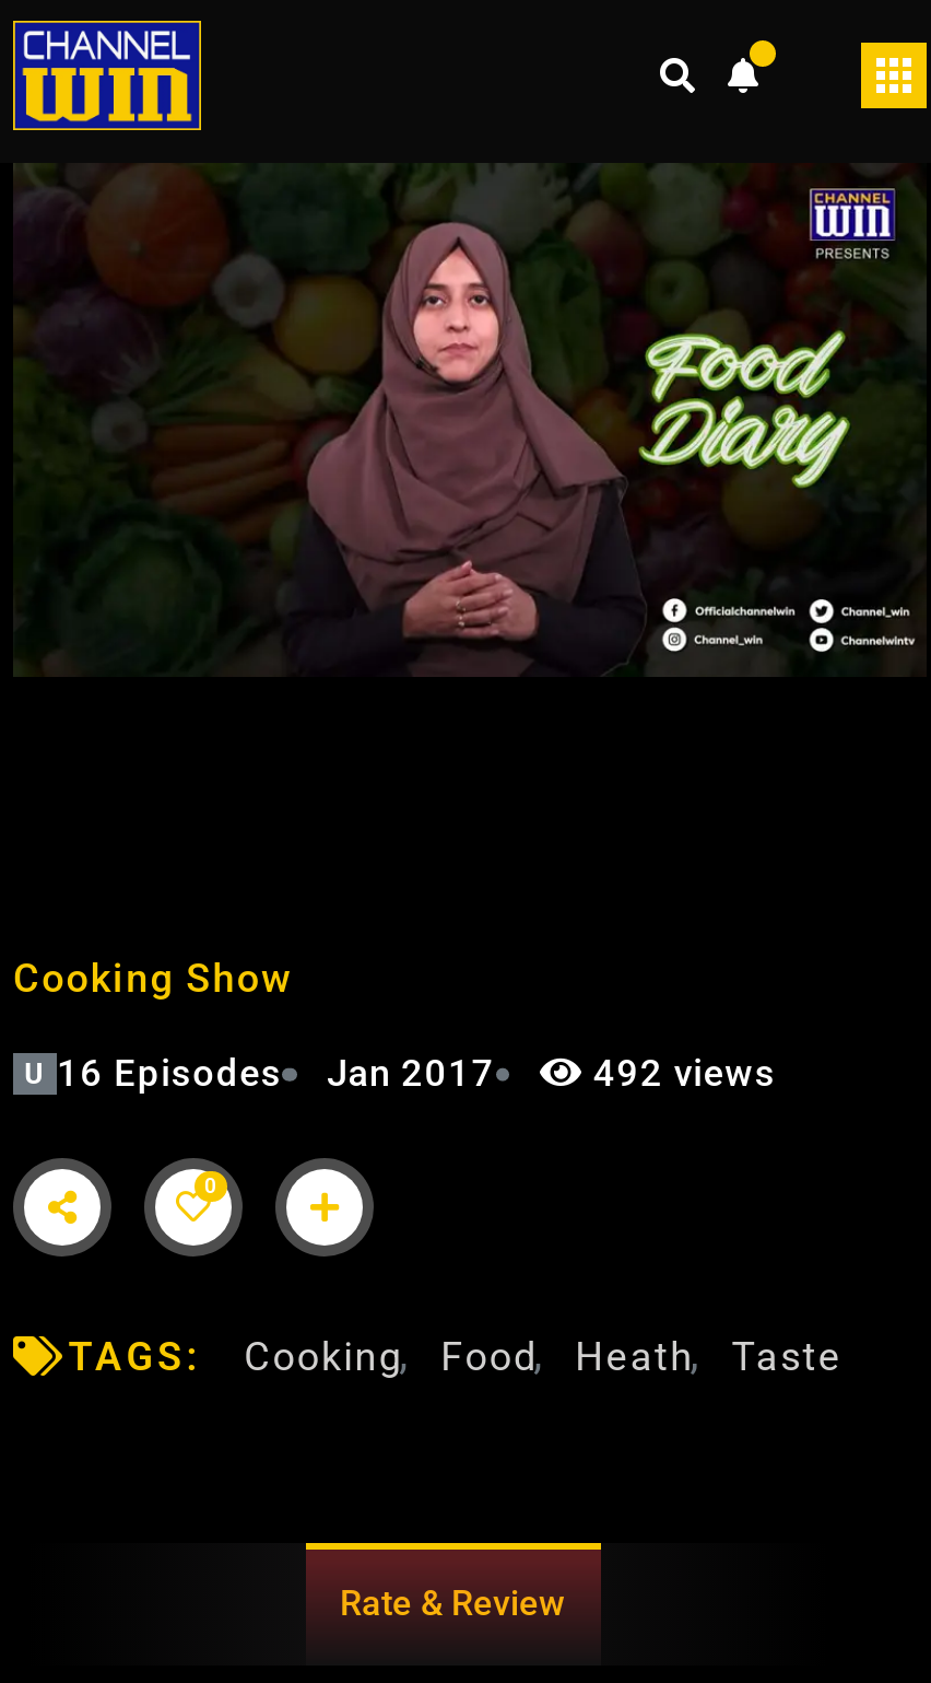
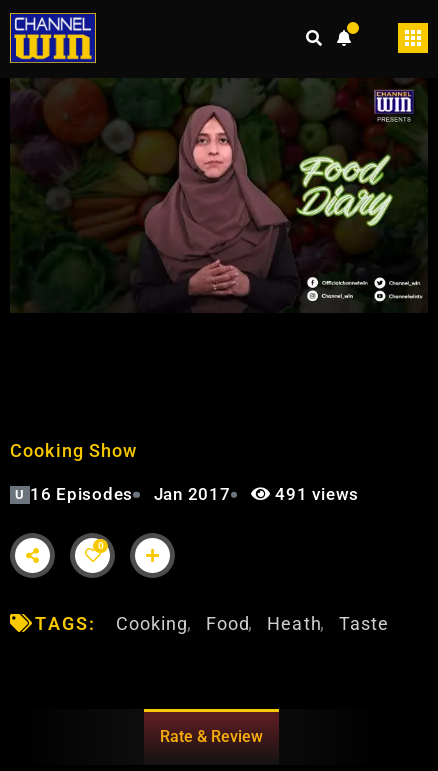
[583,1051,776,1095] 492 views -> [271,484,359,504] 491 views

